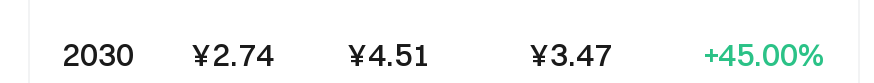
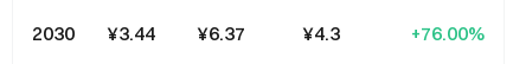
[192,34,274,74] ¥2.74 -> [107,21,155,45] ¥3.44
[348,34,430,74] ¥4.51 -> [197,21,245,45] ¥6.37
[530,34,612,74] ¥3.47 -> [302,21,340,45] ¥4.3
[702,34,826,74] +45.00% -> [411,21,485,45] +76.00%

